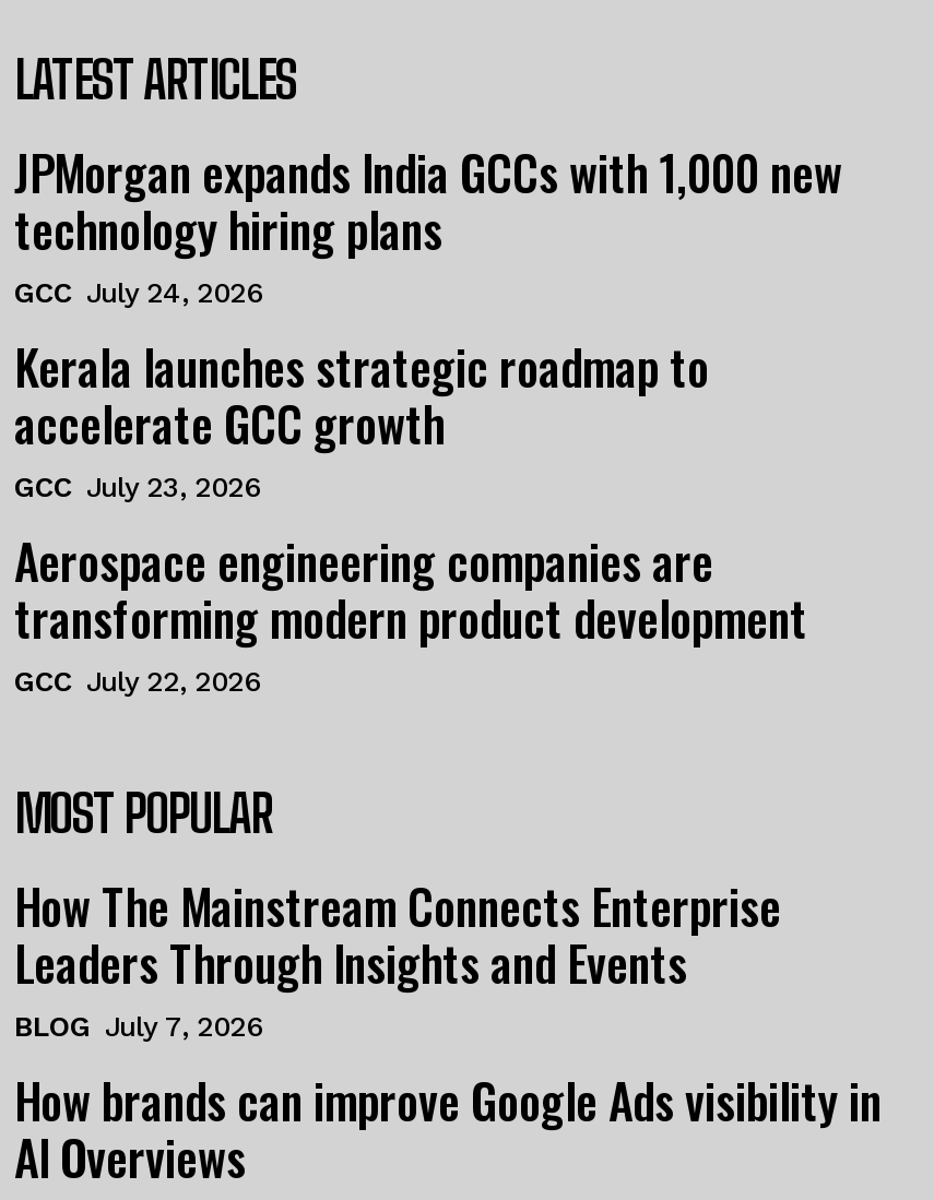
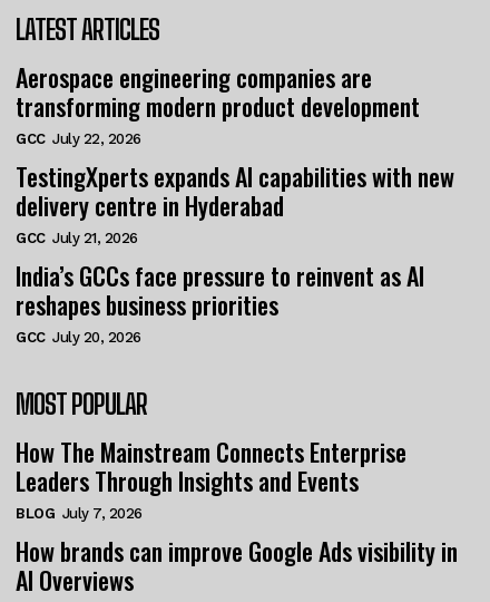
[14,136,842,503] JPMorgan expands India GCCs with 1,000 new | technology hiring plans | GCC July 24, 2026 | Kerala launches strategic roadmap to | accelerate GCC growth | GCC July 23, 2026 -> none
moved [14,525,807,698] -> [16,59,420,147]: Aerospace engineering companies are | transforming modern product development | GCC July 22, 2026
none -> [16,158,454,346] TestingXperts expands AI capabilities with new | delivery centre in Hyderabad | GCC July 21, 2026 | India’s GCCs face pressure to reinvent as AI | reshapes business priorities | GCC July 20, 2026

